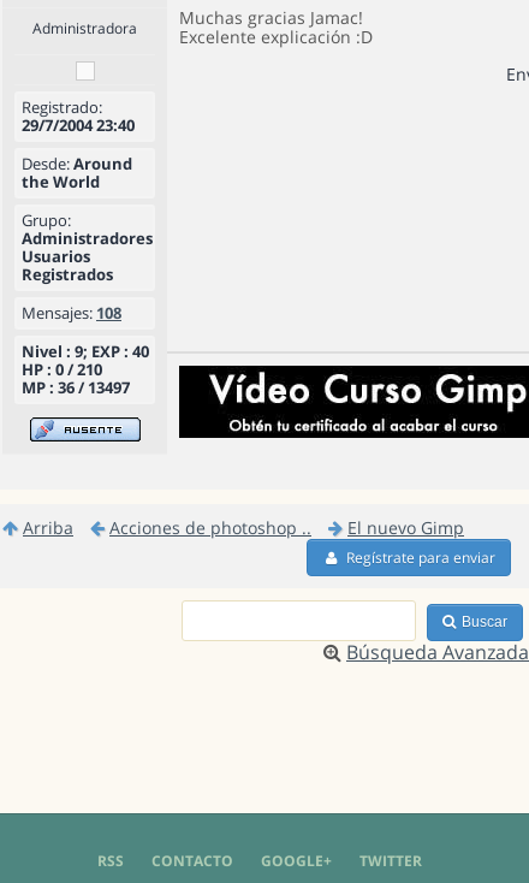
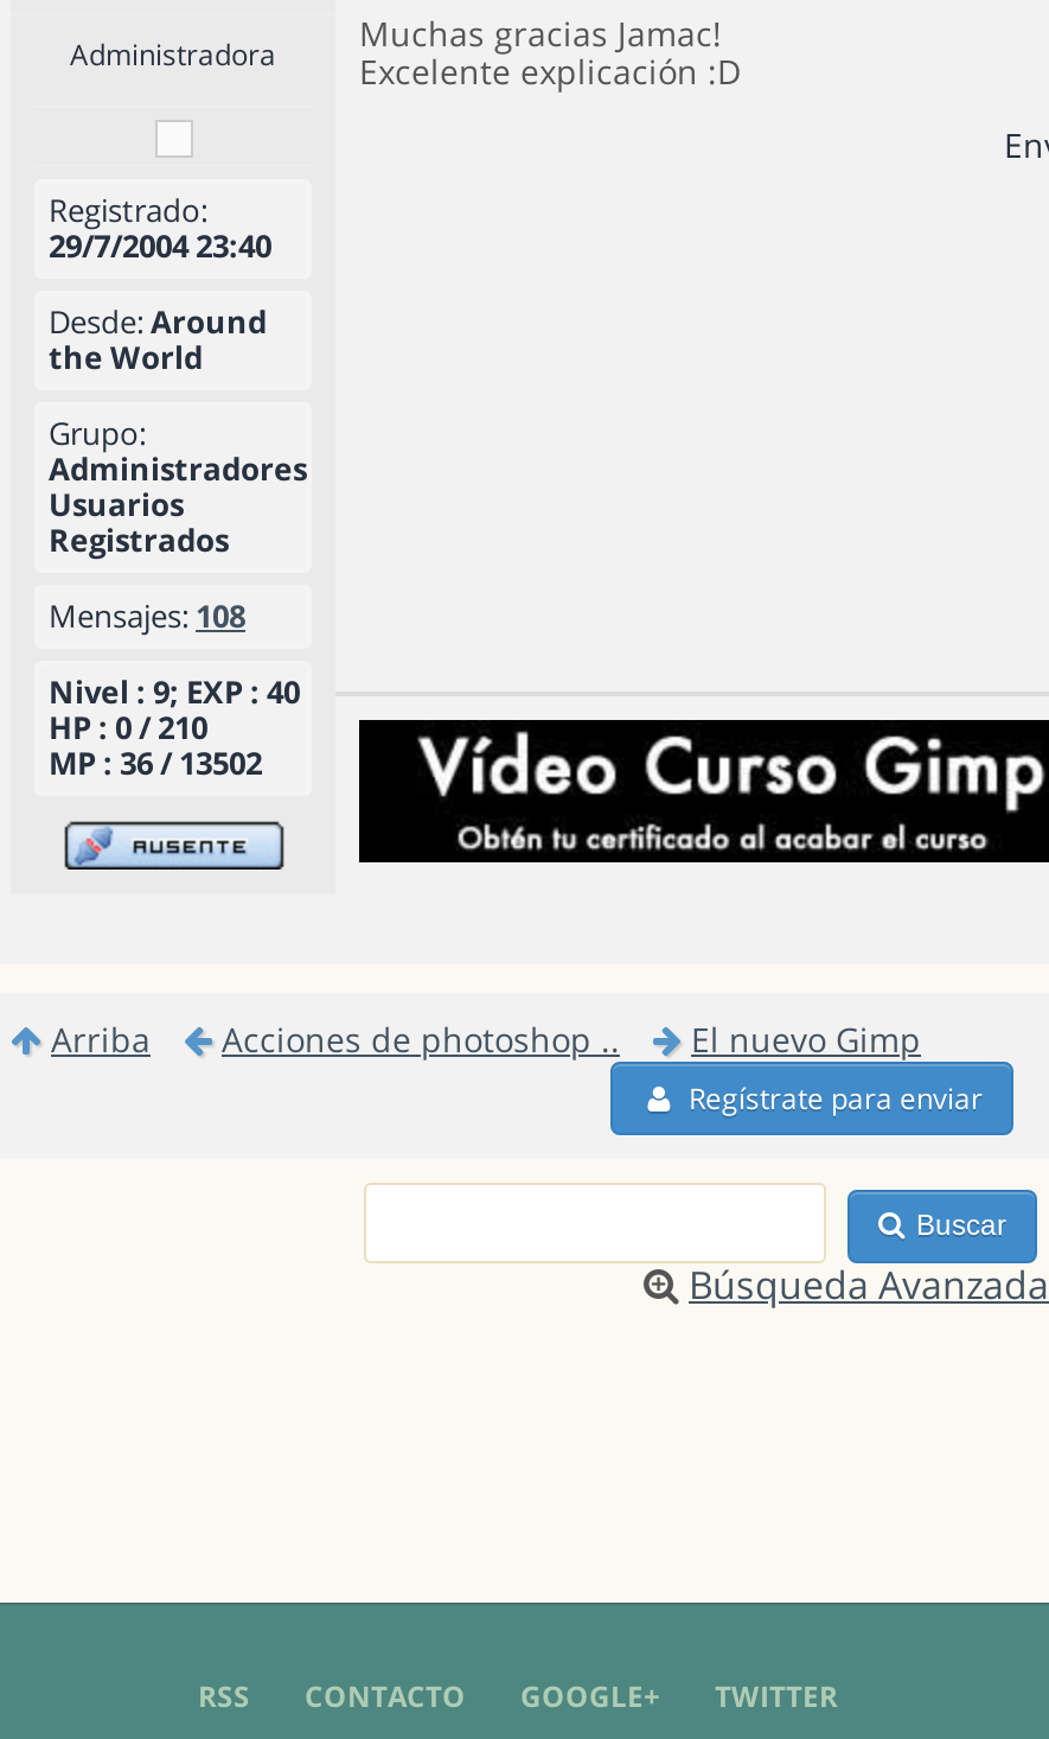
[22,377,130,398] MP : 36 / 13497 -> [49,741,262,784] MP : 36 / 13502

